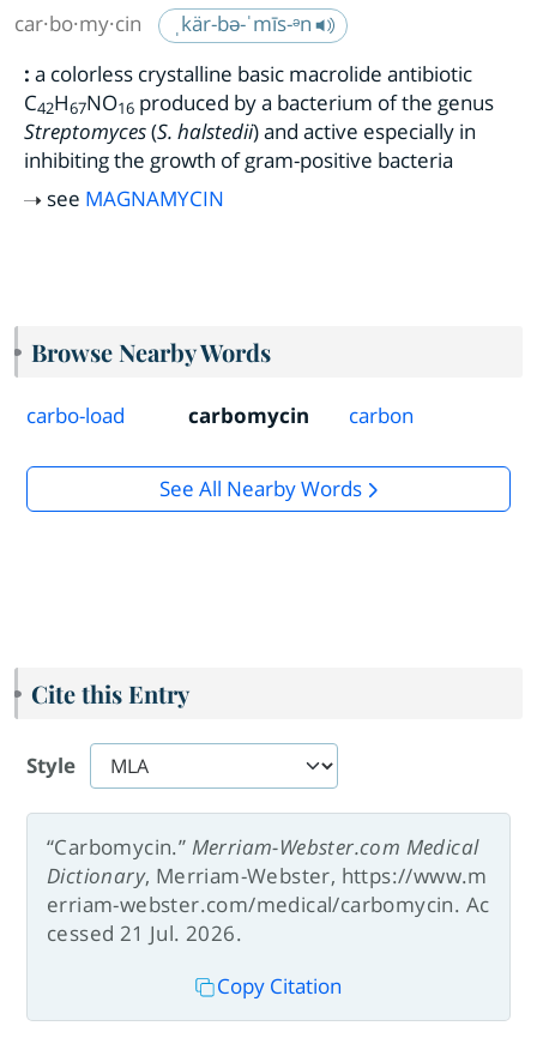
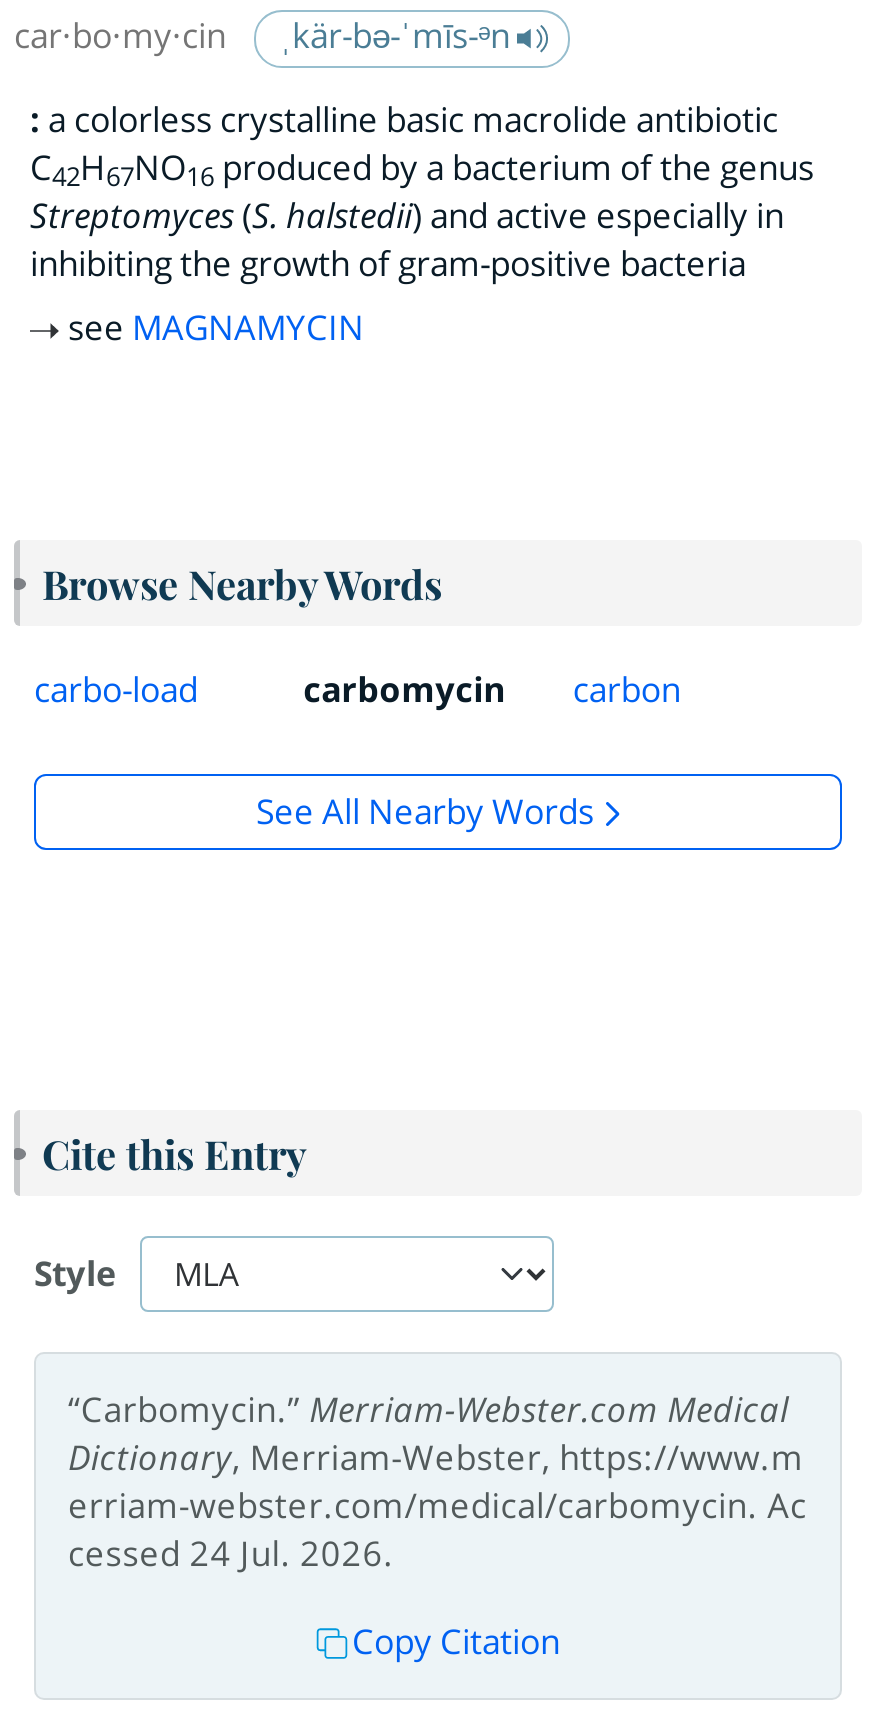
[47,919,242,947] cessed 21 Jul. 2026. -> [68,1530,394,1576] cessed 24 Jul. 2026.

